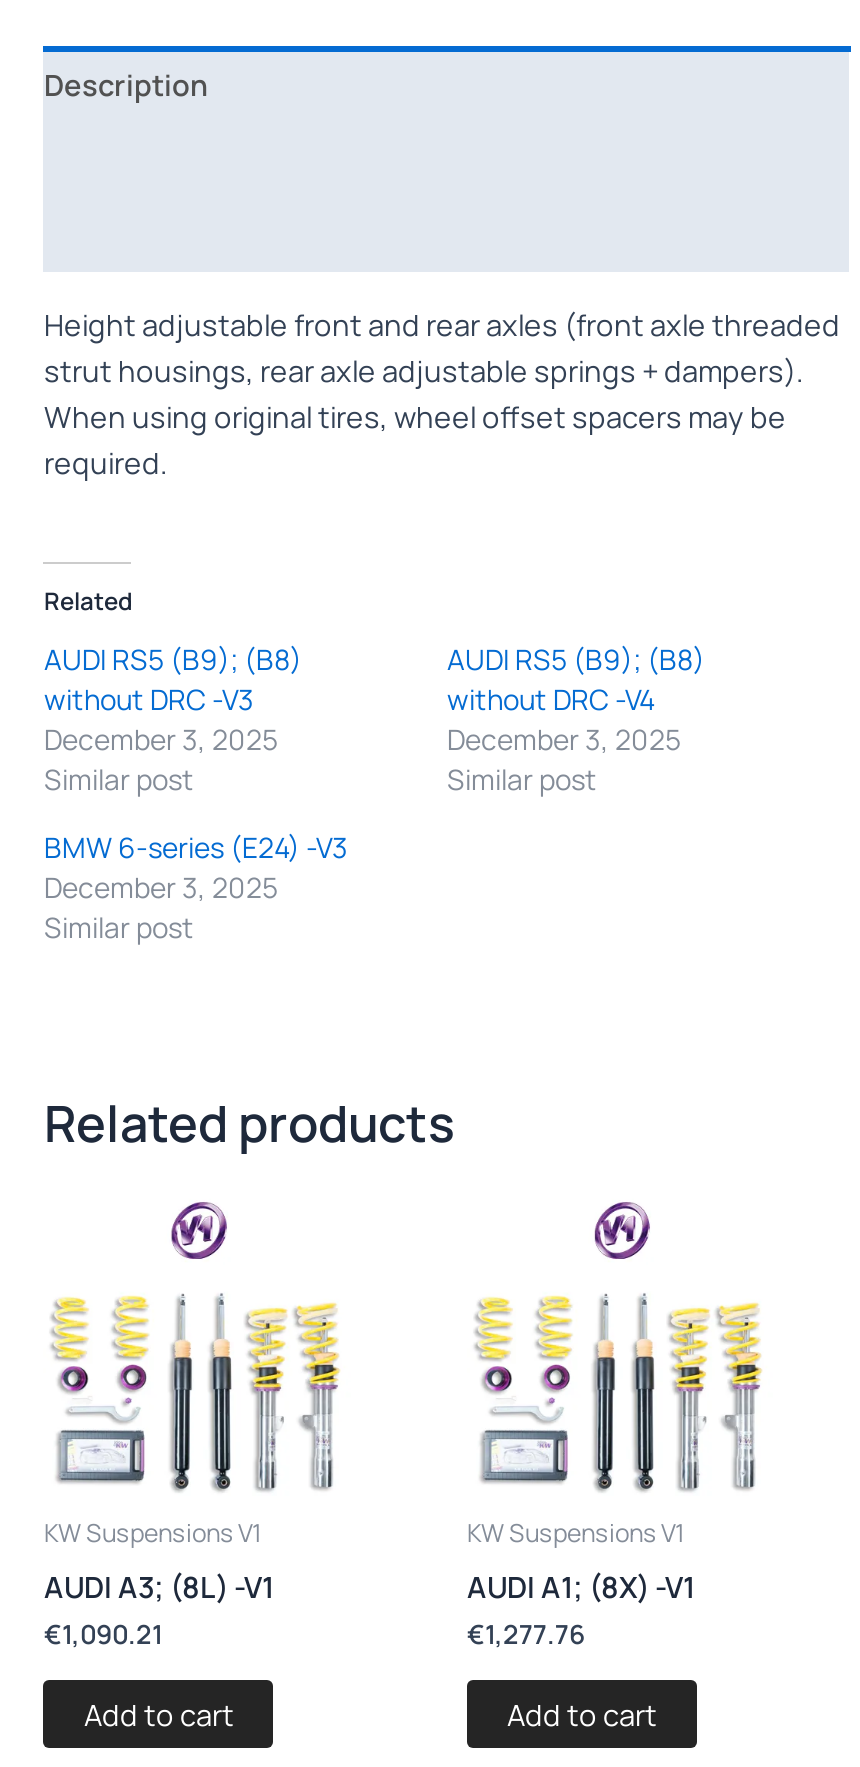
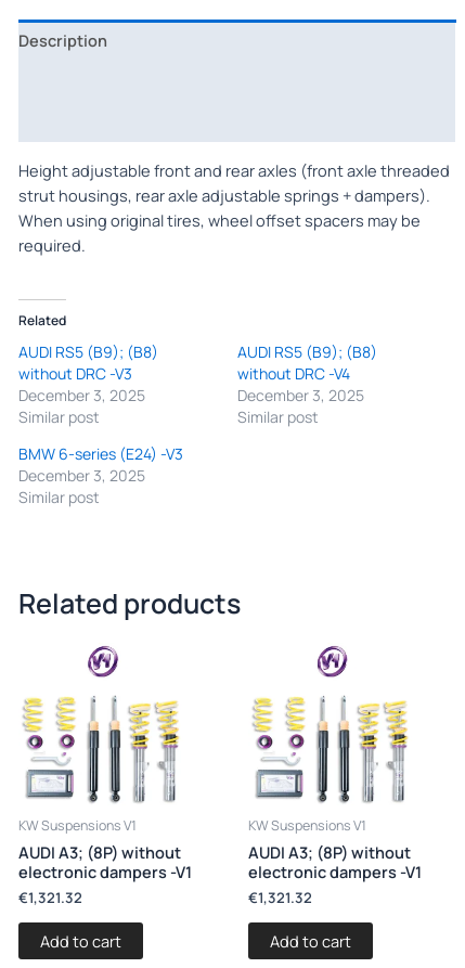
[44,1565,274,1652] AUDI A3; (8L) -V1 | €1,090.21 -> [19,841,192,907] AUDI A3; (8P) without | electronic dampers -V1 | €1,321.32
[467,1565,695,1652] AUDI A1; (8X) -V1 | €1,277.76 -> [248,841,422,907] AUDI A3; (8P) without | electronic dampers -V1 | €1,321.32

